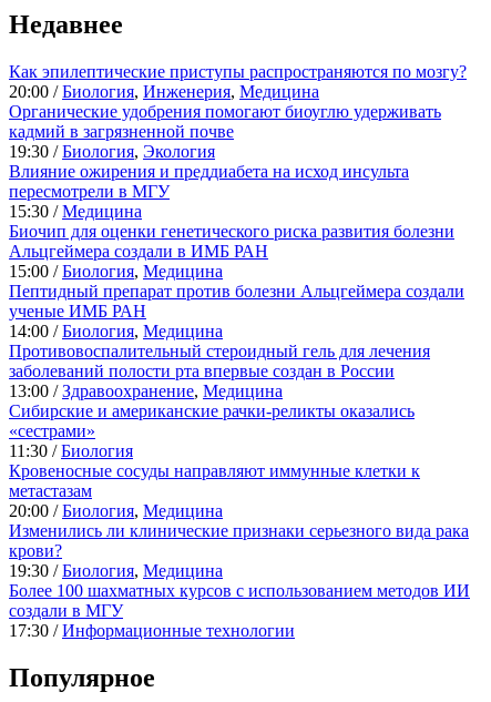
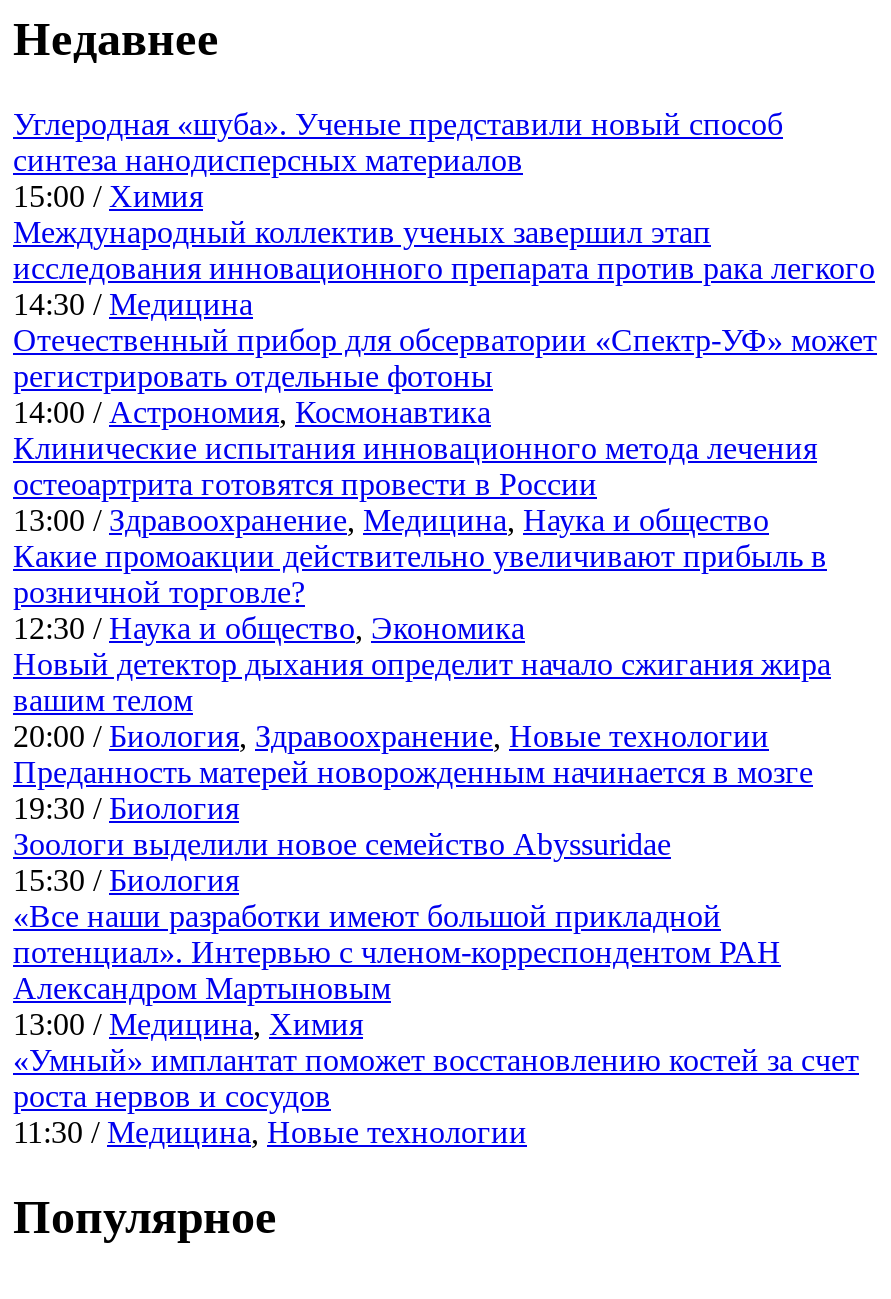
[9,62,470,640] Как эпилептические приступы распространяются по мозгу? | 20:00 / Биология, Инженерия, Медицина | Органические удобрения помогают биоуглю удерживать | кадмий в загрязненной почве | 19:30 / Биология, Экология | Влияние ожирения и преддиабета на исход инсульта | пересмотрели в МГУ | 15:30 / Медицина | Биочип для оценки генетического риска развития болезни | Альцгеймера создали в ИМБ РАН | 15:00 / Биология, Медицина | Пептидный препарат против болезни Альцгеймера создали | ученые ИМБ РАН | 14:00 / Биология, Медицина | Противовоспалительный стероидный гель для лечения | заболеваний полости рта впервые создан в России | 13:00 / Здравоохранение, Медицина | Сибирские и американские рачки-реликты оказались | «сестрами» | 11:30 / Биология | Кровеносные сосуды направляют иммунные клетки к | метастазам | 20:00 / Биология, Медицина | Изменились ли клинические признаки серьезного вида рака | крови? | 19:30 / Биология, Медицина | Более 100 шахматных курсов с использованием методов ИИ | создали в МГУ | 17:30 / Информационные технологии -> [13,108,877,1150] Углеродная «шуба». Ученые представили новый способ | синтеза нанодисперсных материалов | 15:00 / Химия | Международный коллектив ученых завершил этап | исследования инновационного препарата против рака легкого | 14:30 / Медицина | Отечественный прибор для обсерватории «Спектр-УФ» может | регистрировать отдельные фотоны | 14:00 /Астрономия, Космонавтика | Клинические испытания инновационного метода лечения | остеоартрита готовятся провести в России | 13:00 /Здравоохранение, Медицина, Наука и общество | Какие промоакции действительно увеличивают прибыль в | розничной торговле? | 12:30 / Наука и общество, Экономика | Новый детектор дыхания определит начало сжигания жира | вашим телом | 20:00 / Биология, Здравоохранение, Новые технологии | Преданность матерей новорожденным начинается в мозге | 19:30 / Биология | Зоологи выделили новое семейство Abyssuridae | 15:30 / Биология | «Все наши разработки имеют большой прикладной | потенциал». Интервью с членом-корреспондентом РАН | Александром Мартыновым | 13:00 / Медицина, Химия | «Умный» имплантат поможет восстановлению костей за счет | роста нервов и сосудов | 11:30 / Медицина, Новые технологии

